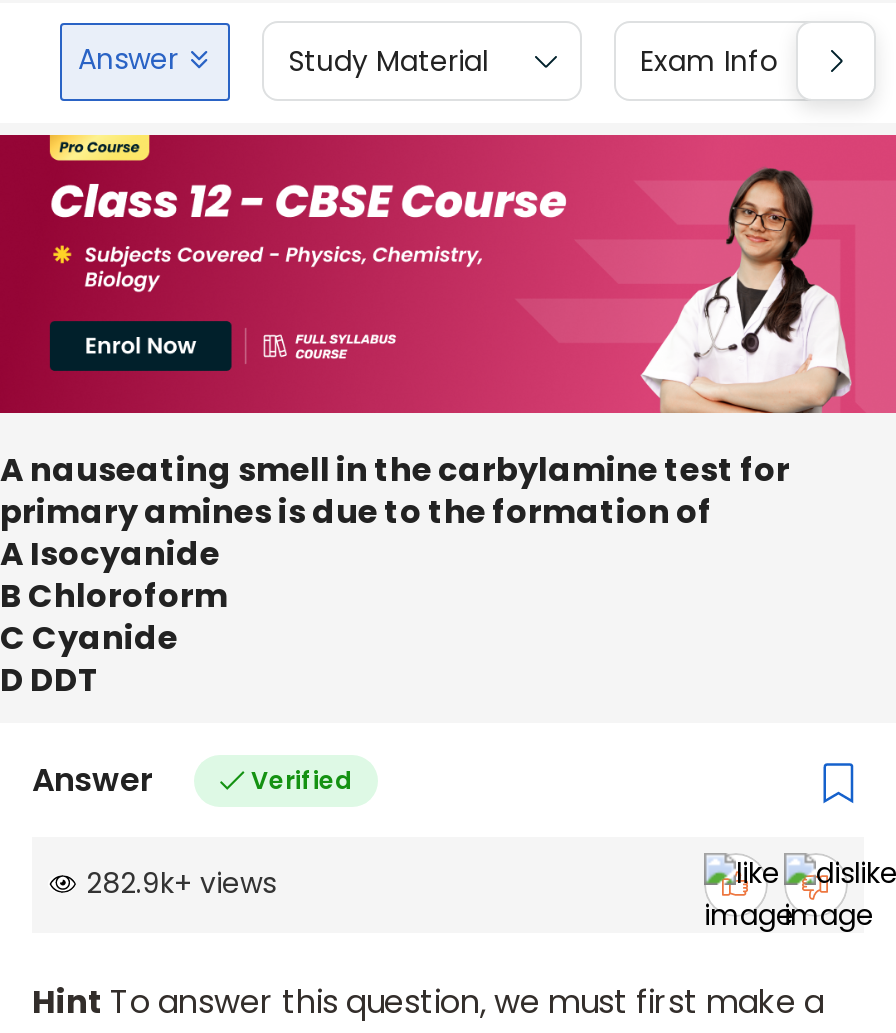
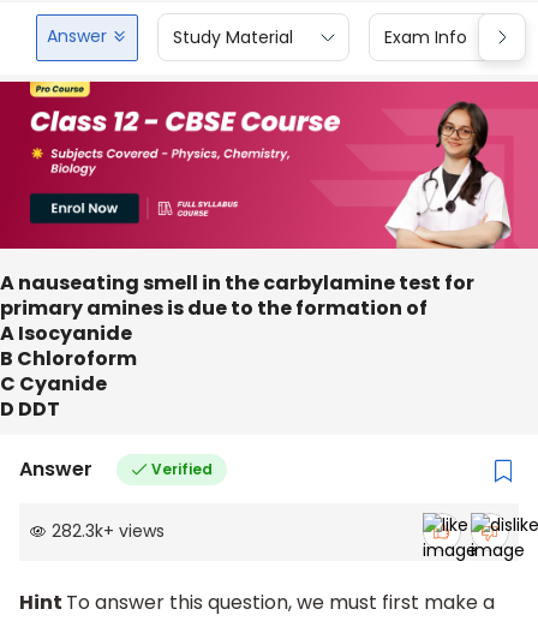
[86,864,276,904] 282.9k+ views -> [52,519,165,543] 282.3k+ views

